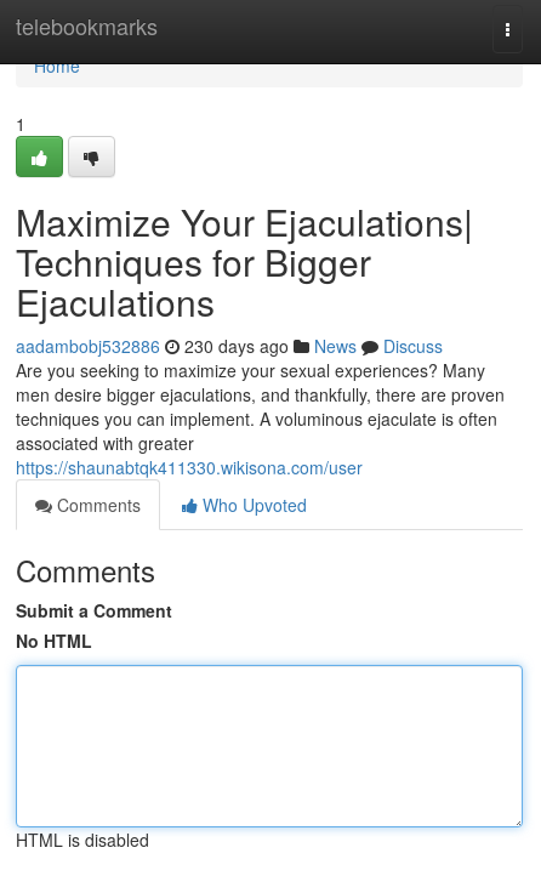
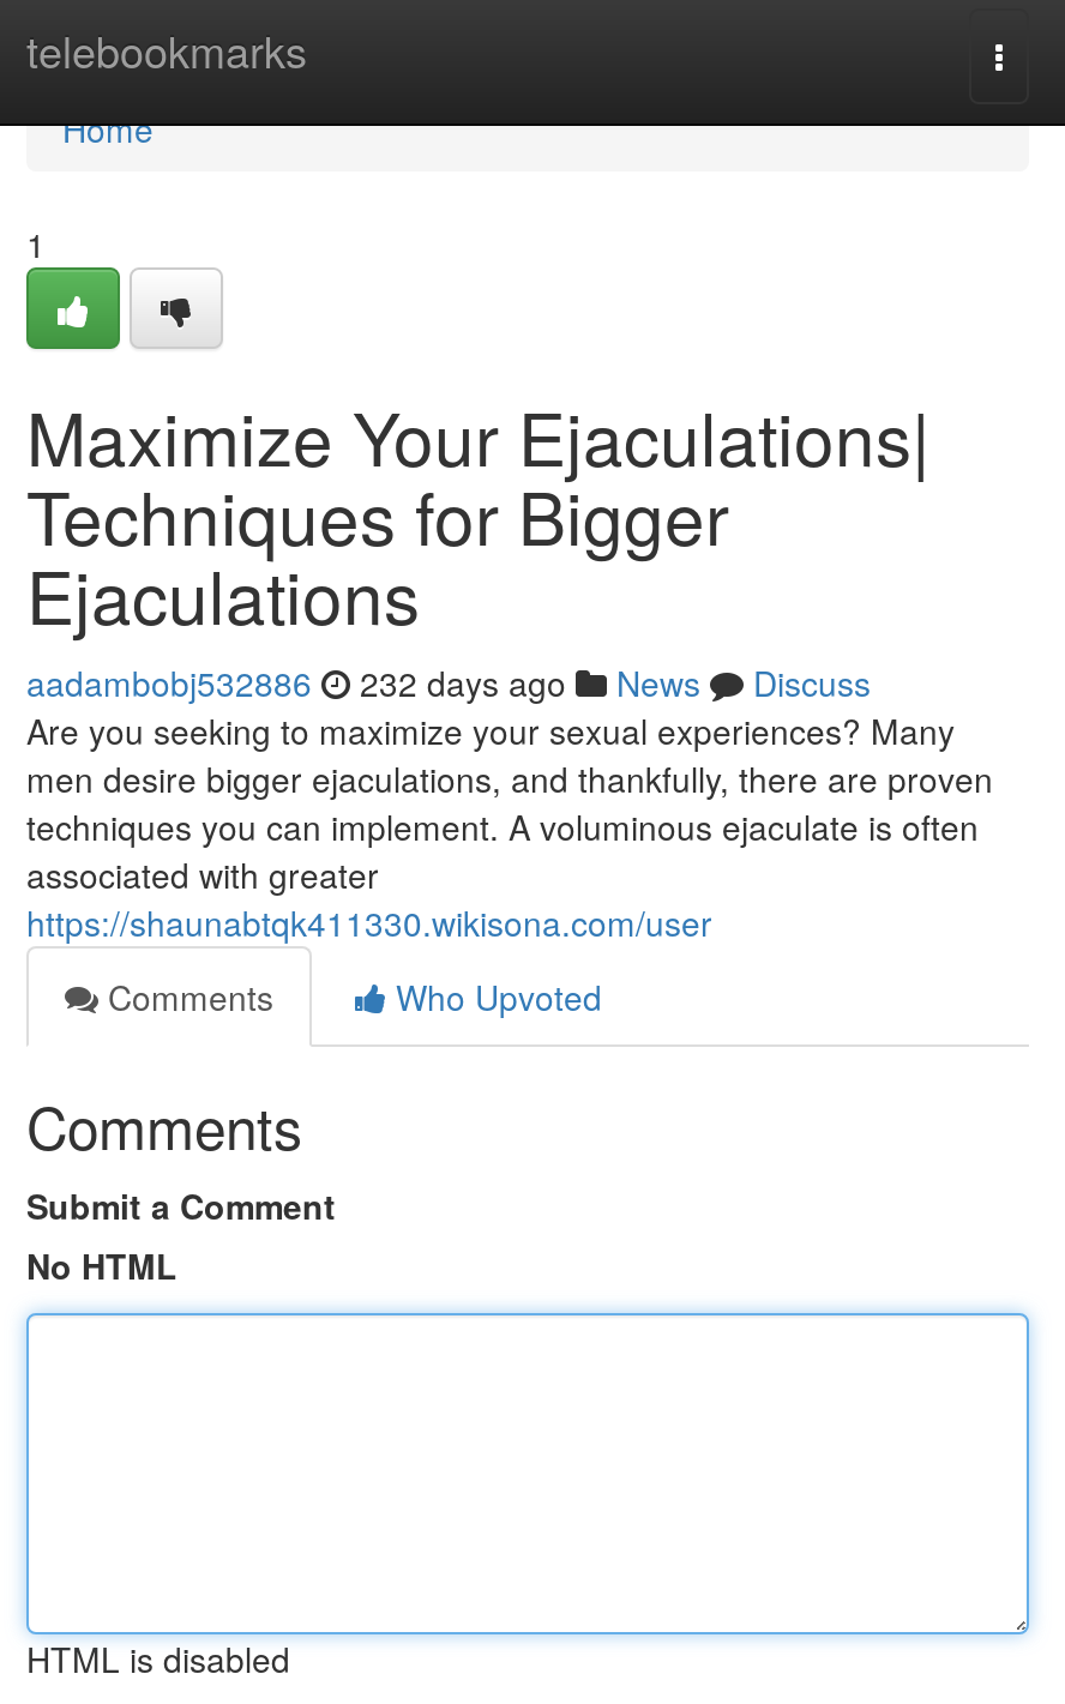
[16,334,443,358] aadambobj532886 230 days ago News Discuss -> [26,658,871,706] aadambobj532886 232 days ago News Discuss

